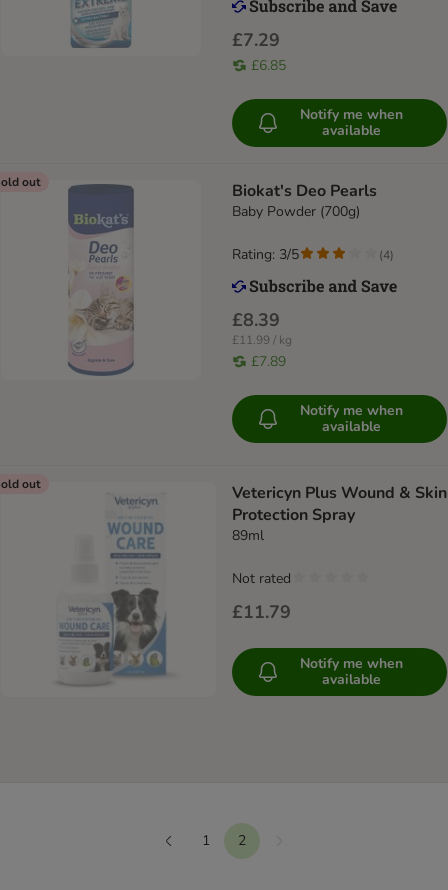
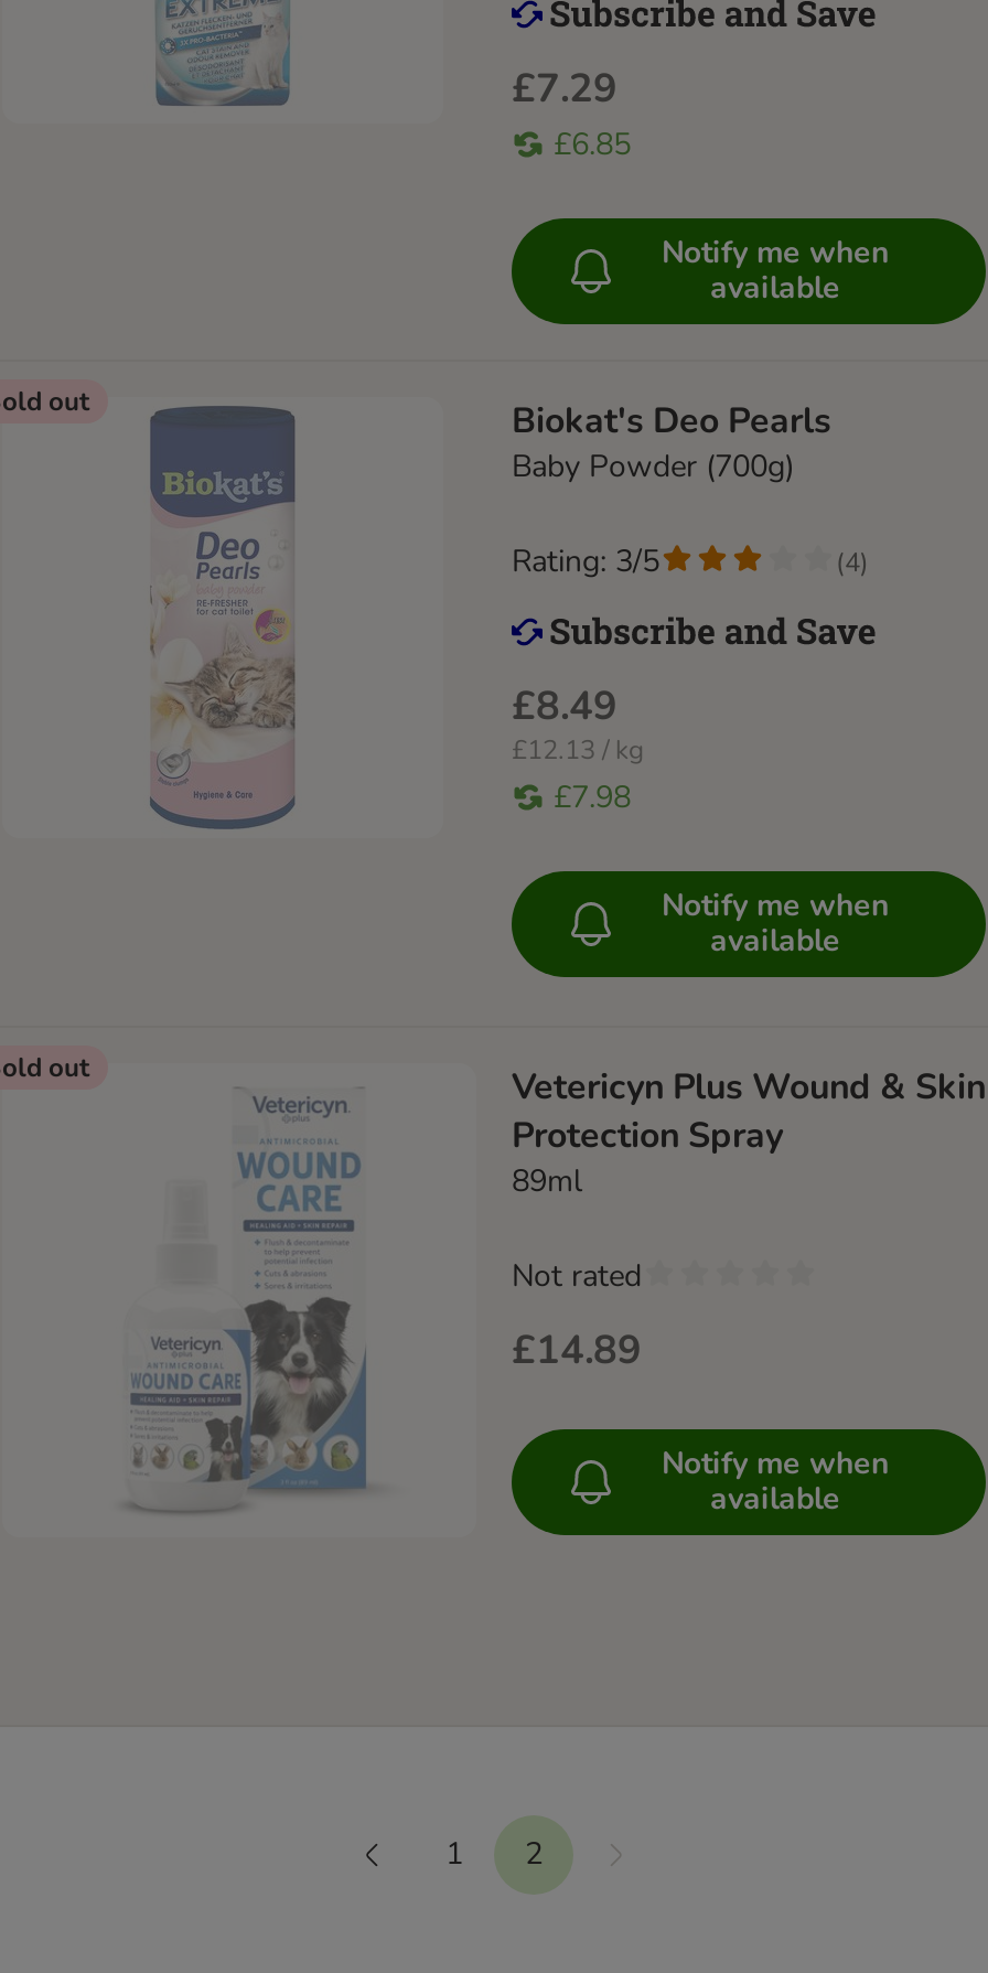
[232,308,280,332] £8.39 -> [512,680,617,733] £8.49
[232,332,292,348] £11.99 / kg -> [512,733,644,768] £12.13 / kg
[251,352,286,371] £7.89 -> [554,777,631,819] £7.98
[232,600,291,624] £11.79 -> [512,1324,642,1377] £14.89

